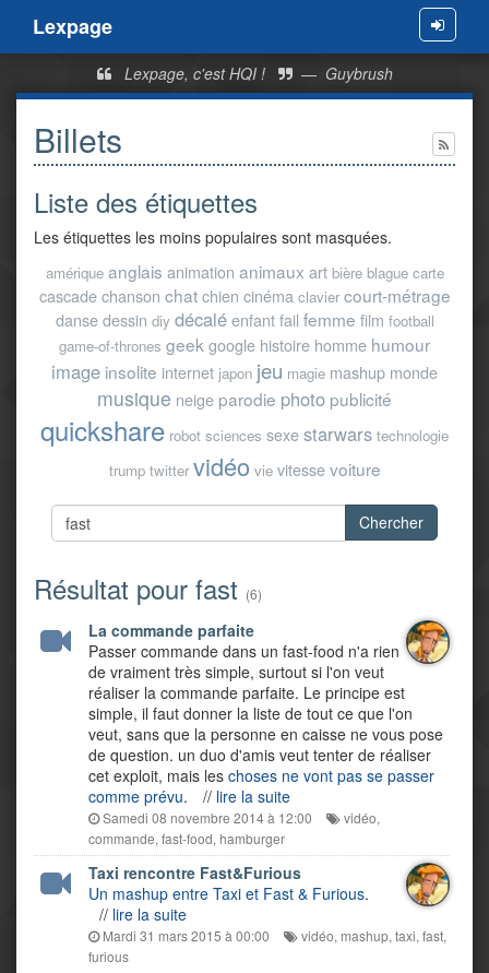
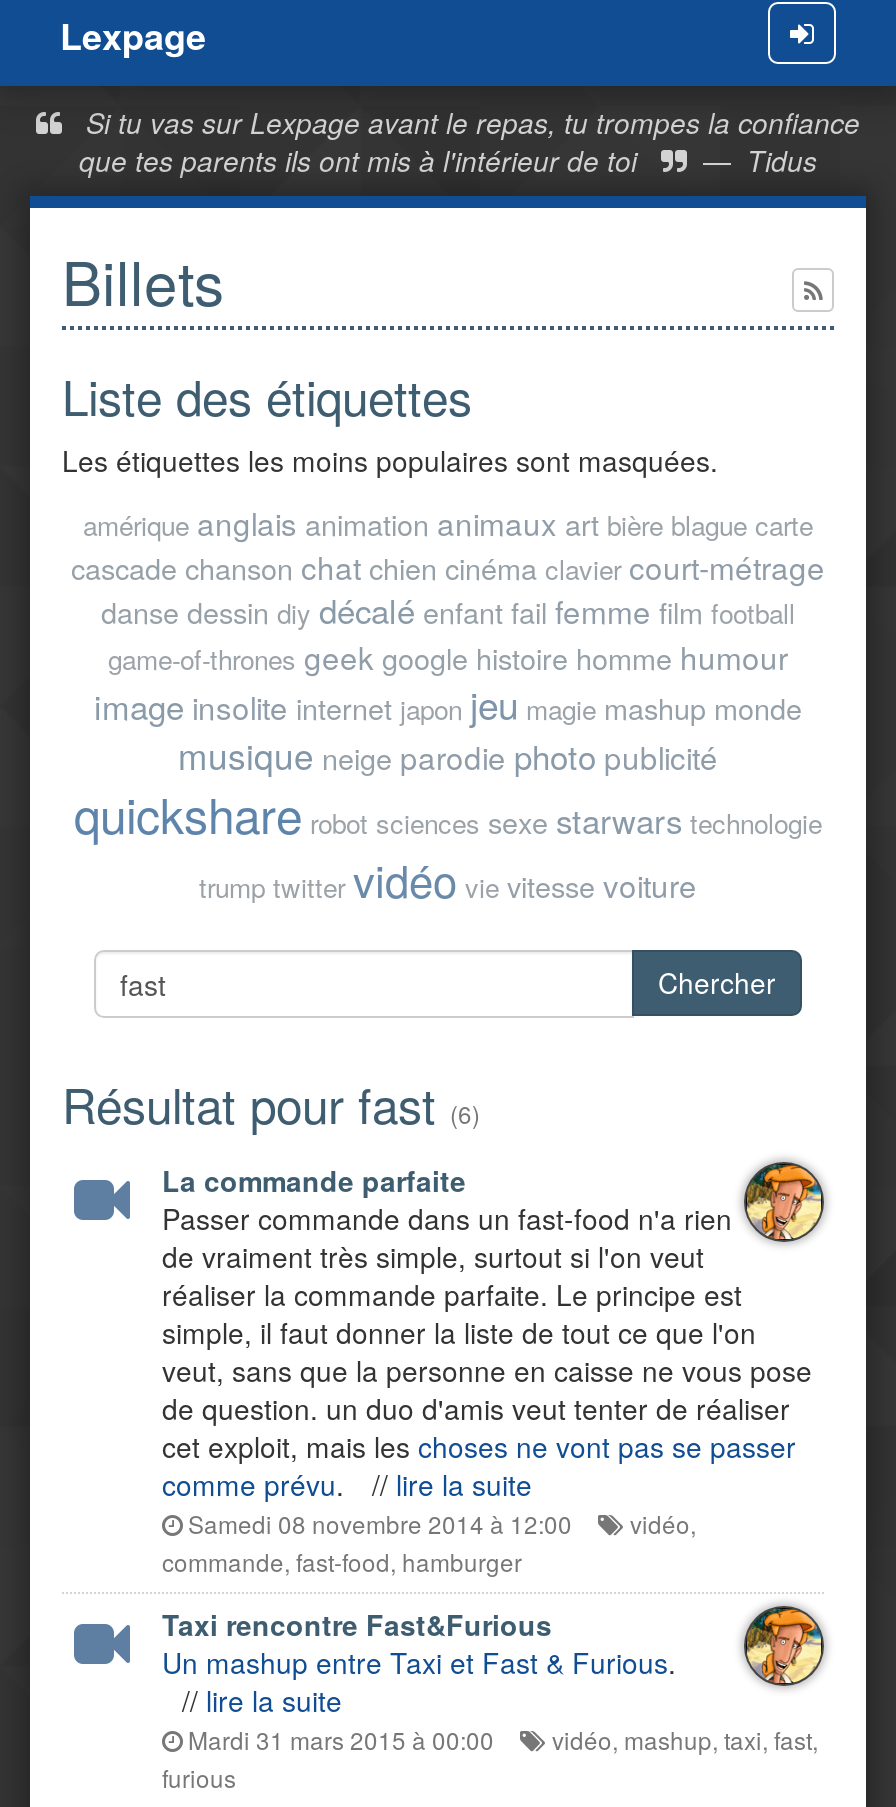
[124,62,392,84] Lexpage, c'est HQI ! | — Guybrush -> [79,102,860,180] Si tu vas sur Lexpage avant le repas, tu trompes la confiance | que tes parents ils ont mis à l'intérieur de toi | — Tidus

